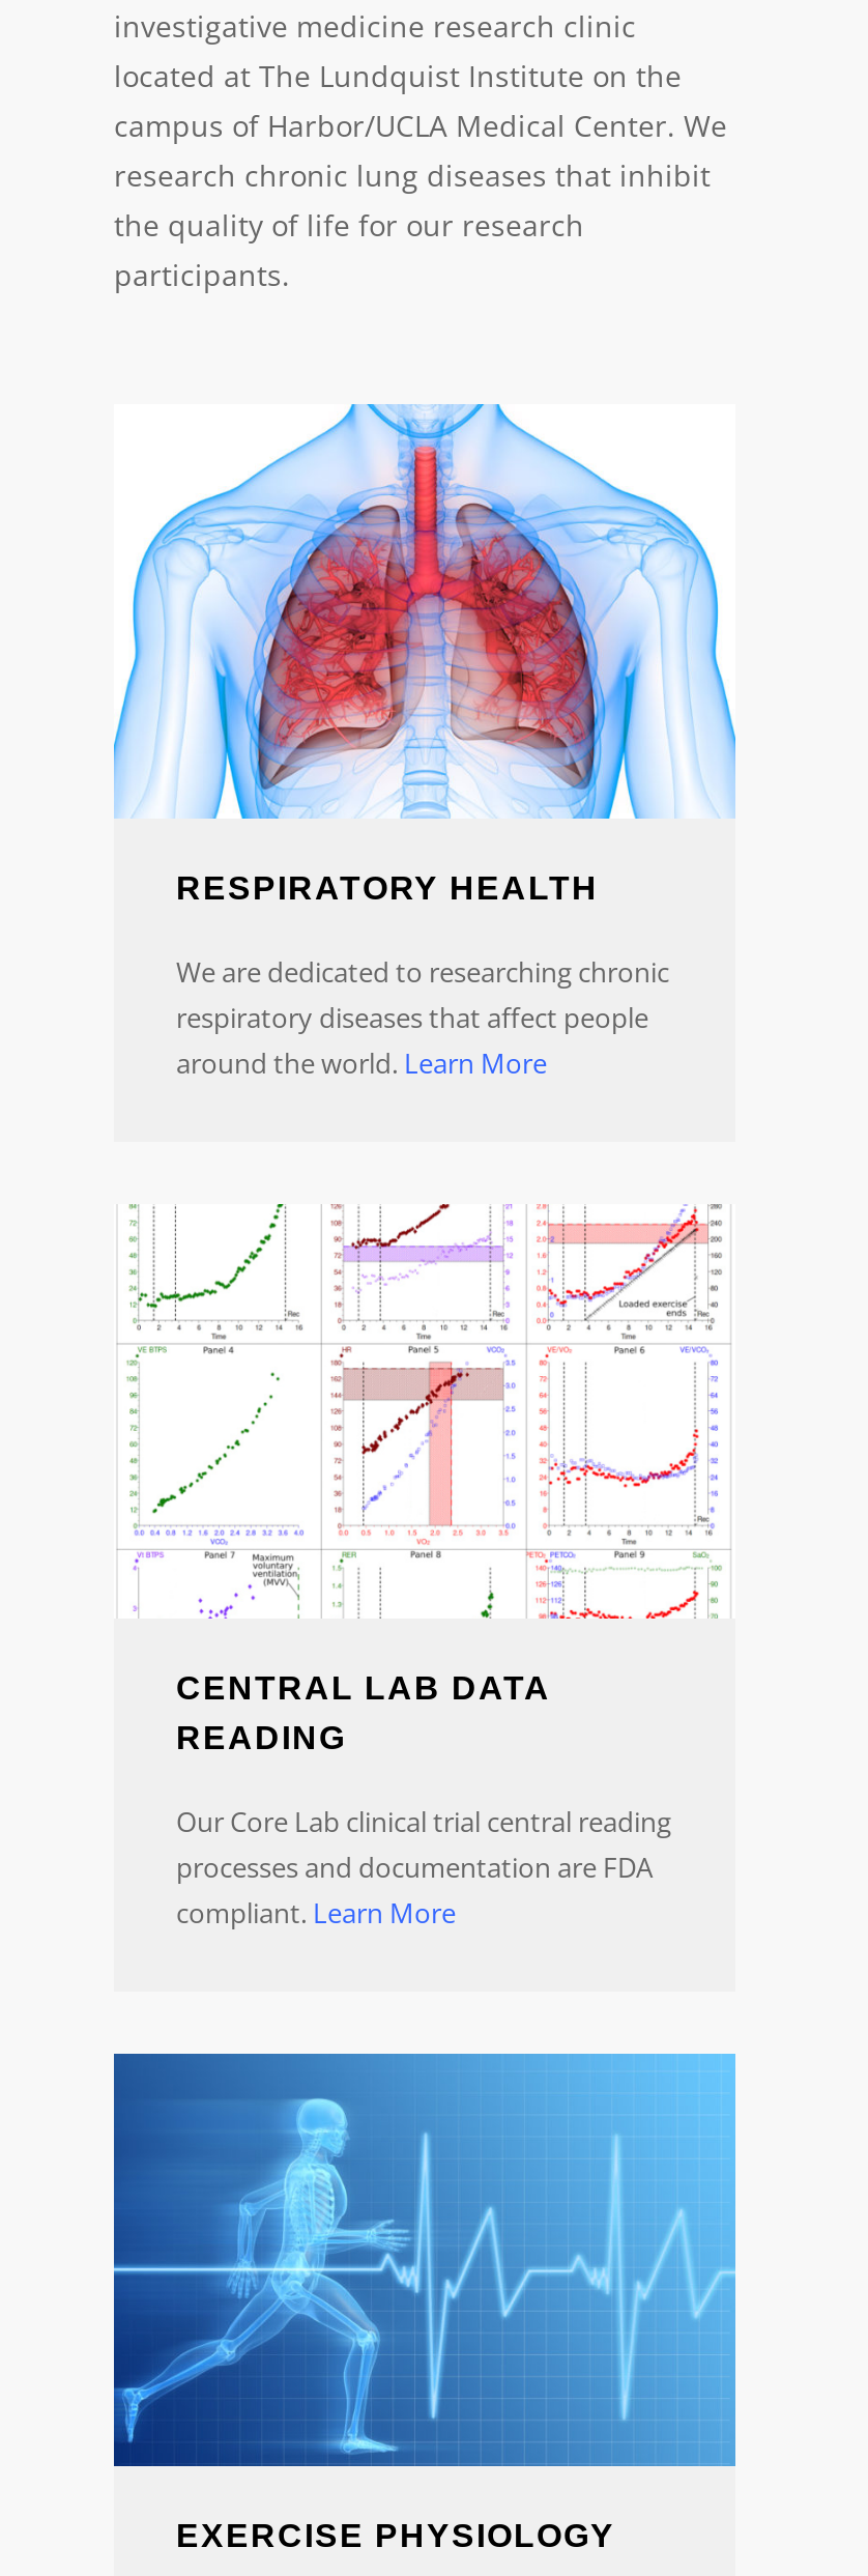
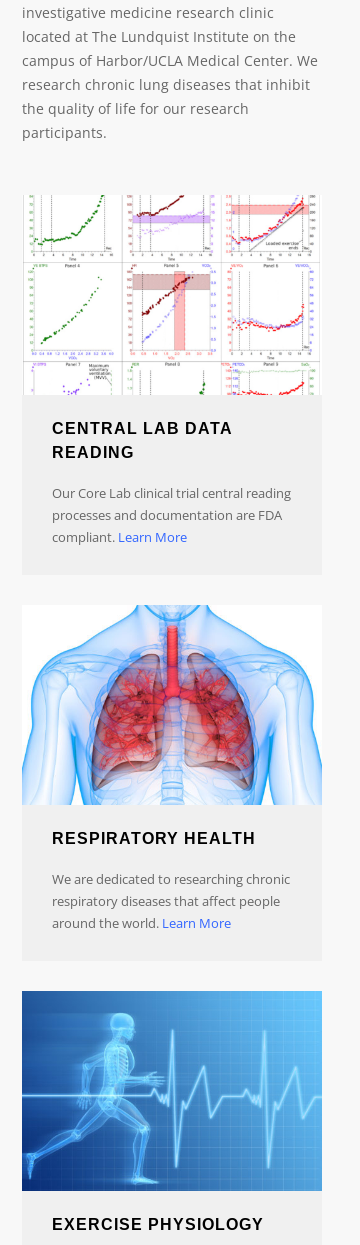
moved [112,402,737,1082] -> [21,605,322,932]: [image] | RESPIRATORY HEALTH | We are dedicated to researching chronic | respiratory diseases that affect people | around the world. Learn More
moved [474,1206,599,1275] -> [196,197,256,230]: [image]
moved [481,1270,657,1386] -> [199,228,284,284]: [image]
moved [398,1320,470,1455] -> [159,252,194,317]: [image]
moved [176,1670,671,1931] -> [52,420,291,546]: CENTRAL LAB DATA | READING | Our Core Lab clinical trial central reading | processes and documentation are FDA | compliant. Learn More

